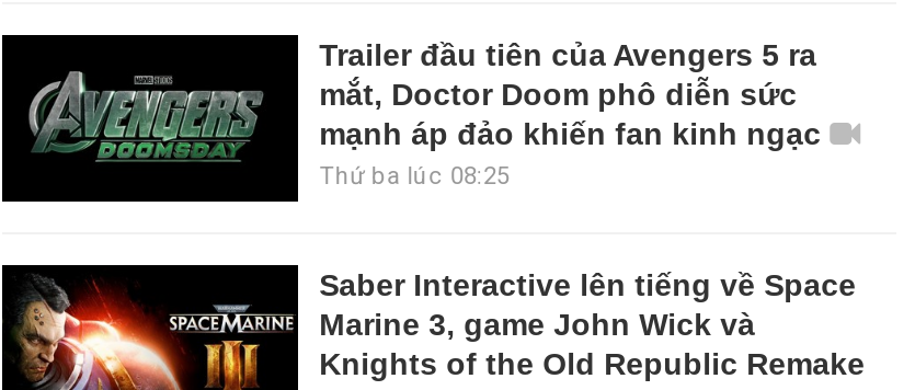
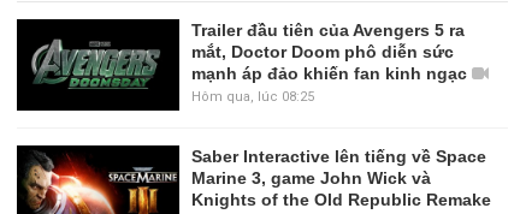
[319,162,510,191] Thứ ba lúc 08:25 -> [191,89,314,105] Hôm qua, lúc 08:25

